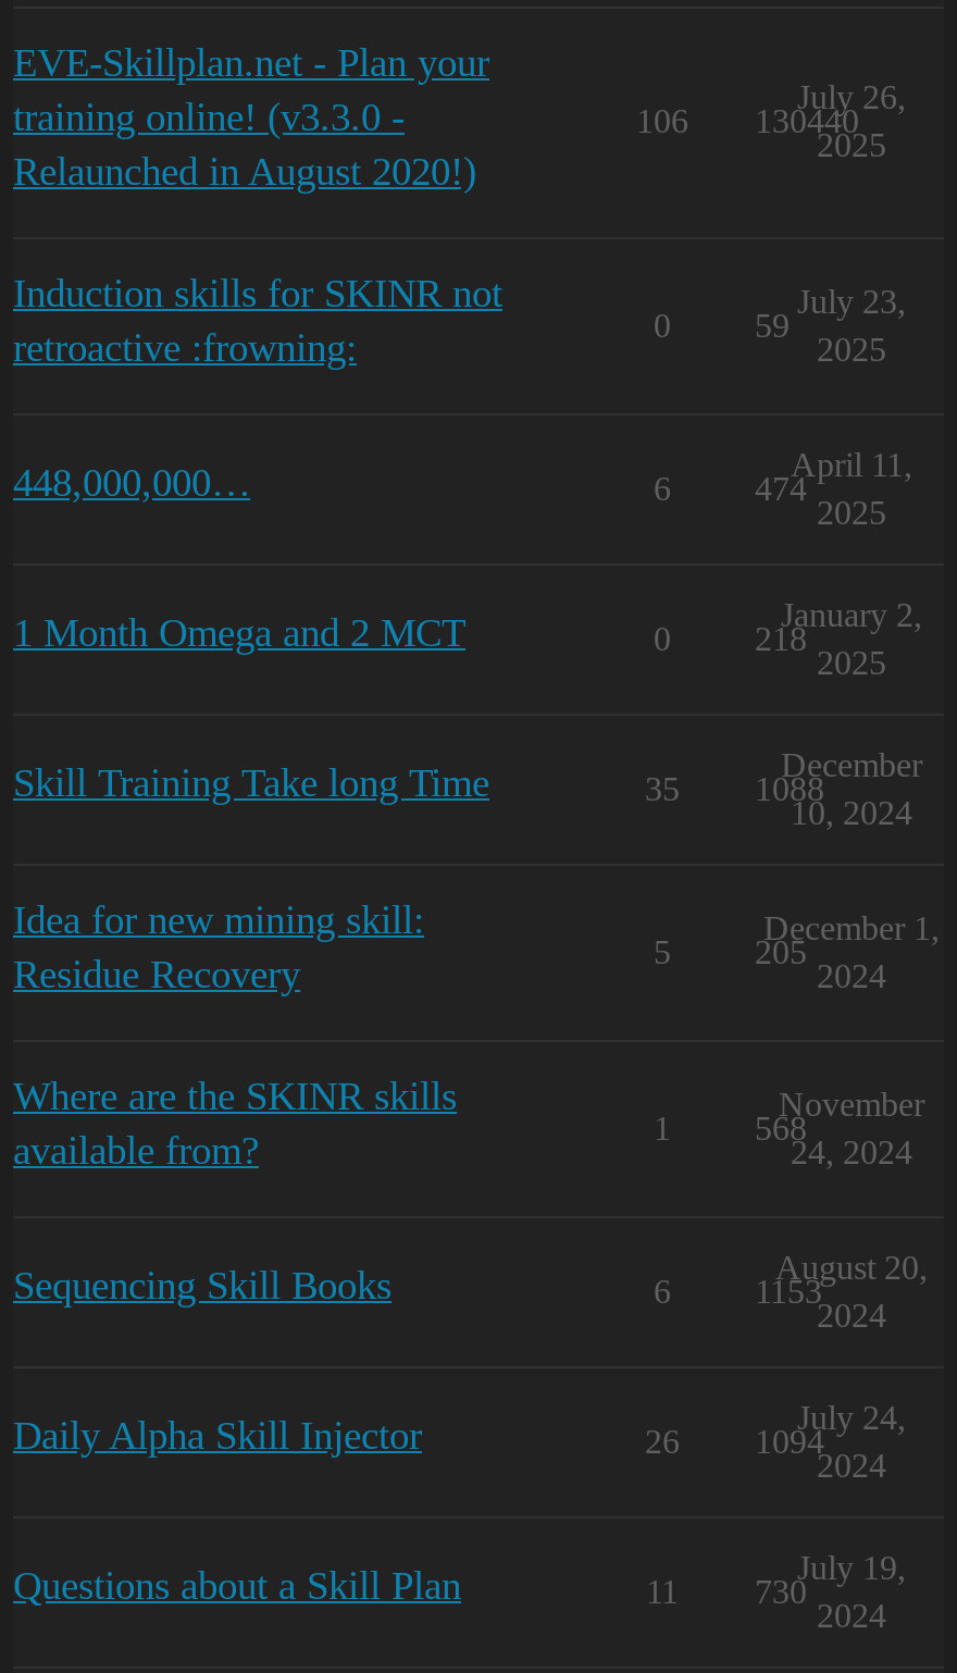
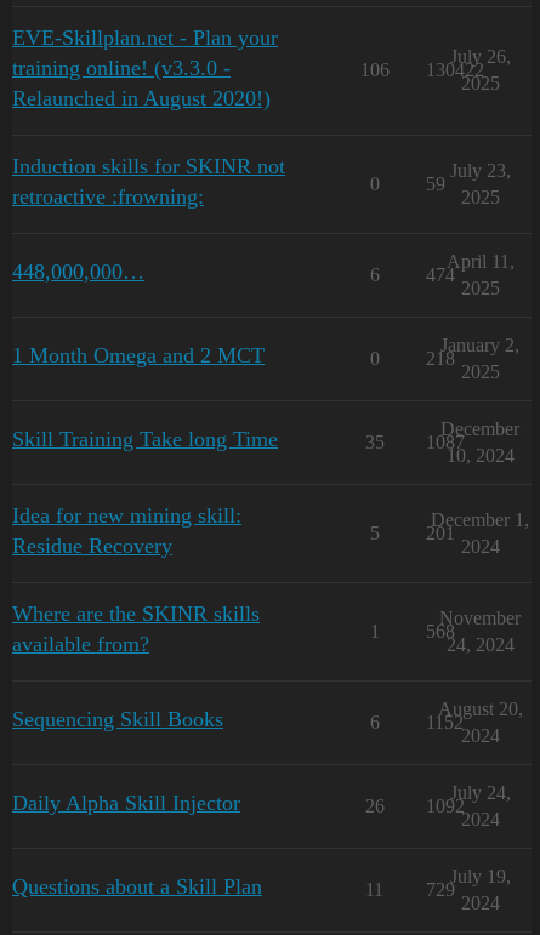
[636,102,859,139] 106 130440 -> [360,59,484,80] 106 130422
[755,770,824,807] 1088 -> [426,432,465,452] 1087
[755,933,807,970] 205 -> [426,523,455,543] 201
[755,1273,822,1310] 1153 -> [426,712,464,732] 1152
[755,1423,824,1460] 1094 -> [426,796,465,816] 1092
[755,1573,807,1610] 730 -> [426,879,455,900] 729

